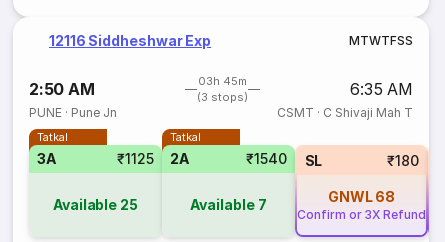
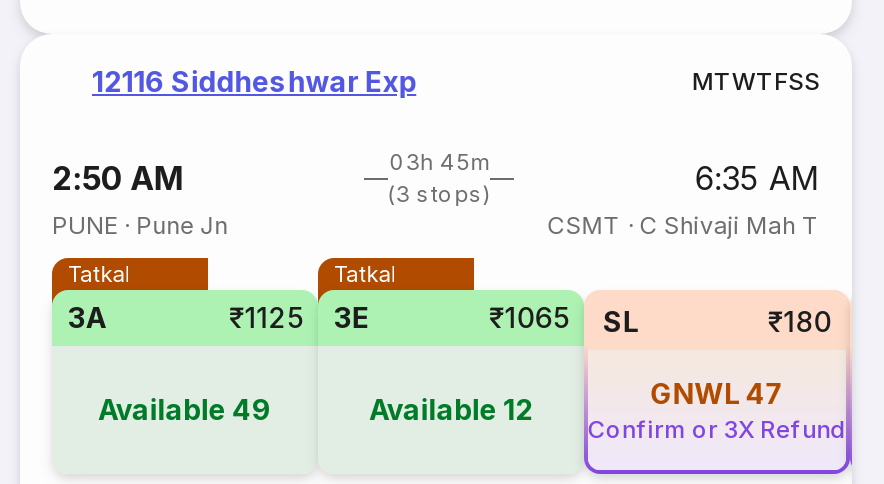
[170,150,287,167] 2A | ₹1540 -> [334,300,568,334] 3E | ₹1065
[328,188,395,205] GNWL 68 -> [651,376,783,410] GNWL 47
[53,196,138,213] Available 25 -> [98,392,272,426] Available 49
[190,196,266,213] Available 7 -> [369,392,533,426] Available 12

